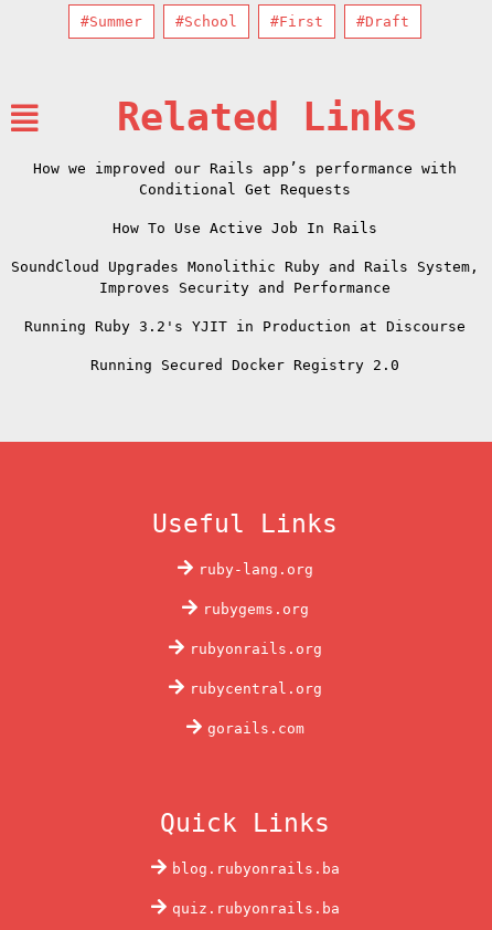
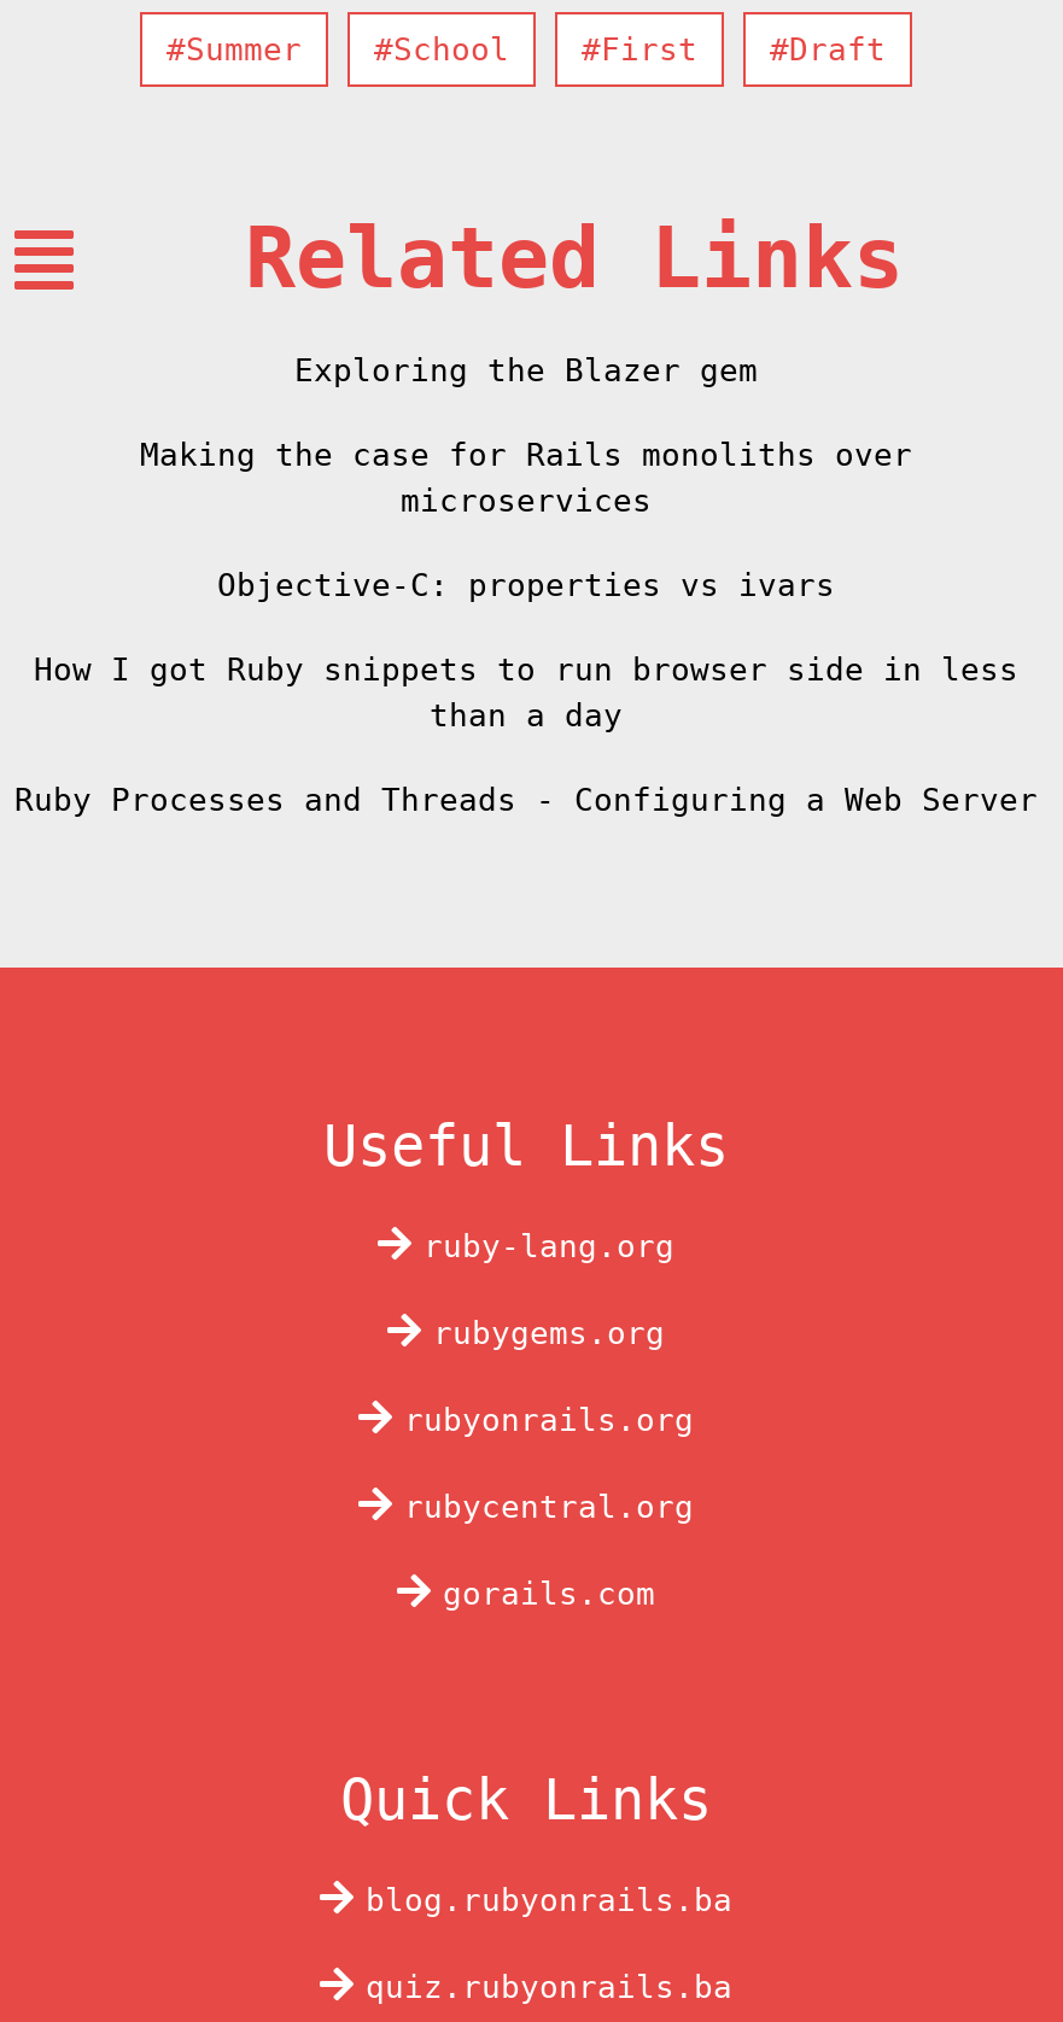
[33,160,457,198] How we improved our Rails app’s performance with | Conditional Get Requests -> [294,352,758,388] Exploring the Blazer gem
[113,220,377,236] How To Use Active Job In Rails -> [140,437,912,519] Making the case for Rails monoliths over | microservices
[11,258,479,296] SoundCloud Upgrades Monolithic Ruby and Rails System, | Improves Security and Performance -> [217,567,835,603] Objective-C: properties vs ivars
[24,318,466,335] Running Ruby 3.2's YJIT in Production at Discourse -> [34,651,1018,734] How I got Ruby snippets to run browser side in less | than a day
[90,357,399,373] Running Secured Docker Registry 2.0 -> [14,782,1038,818] Ruby Processes and Threads - Configuring a Web Server

